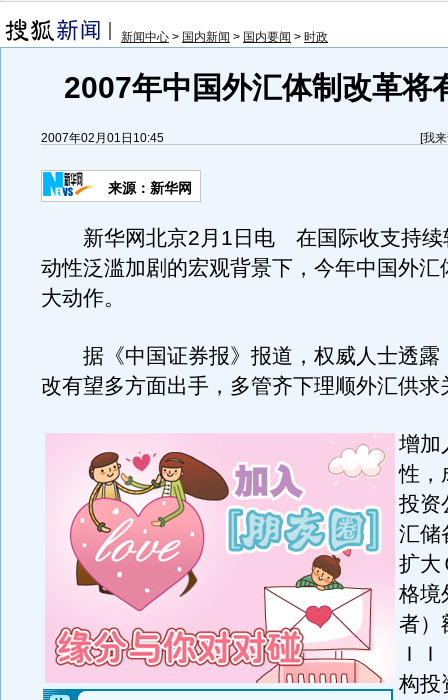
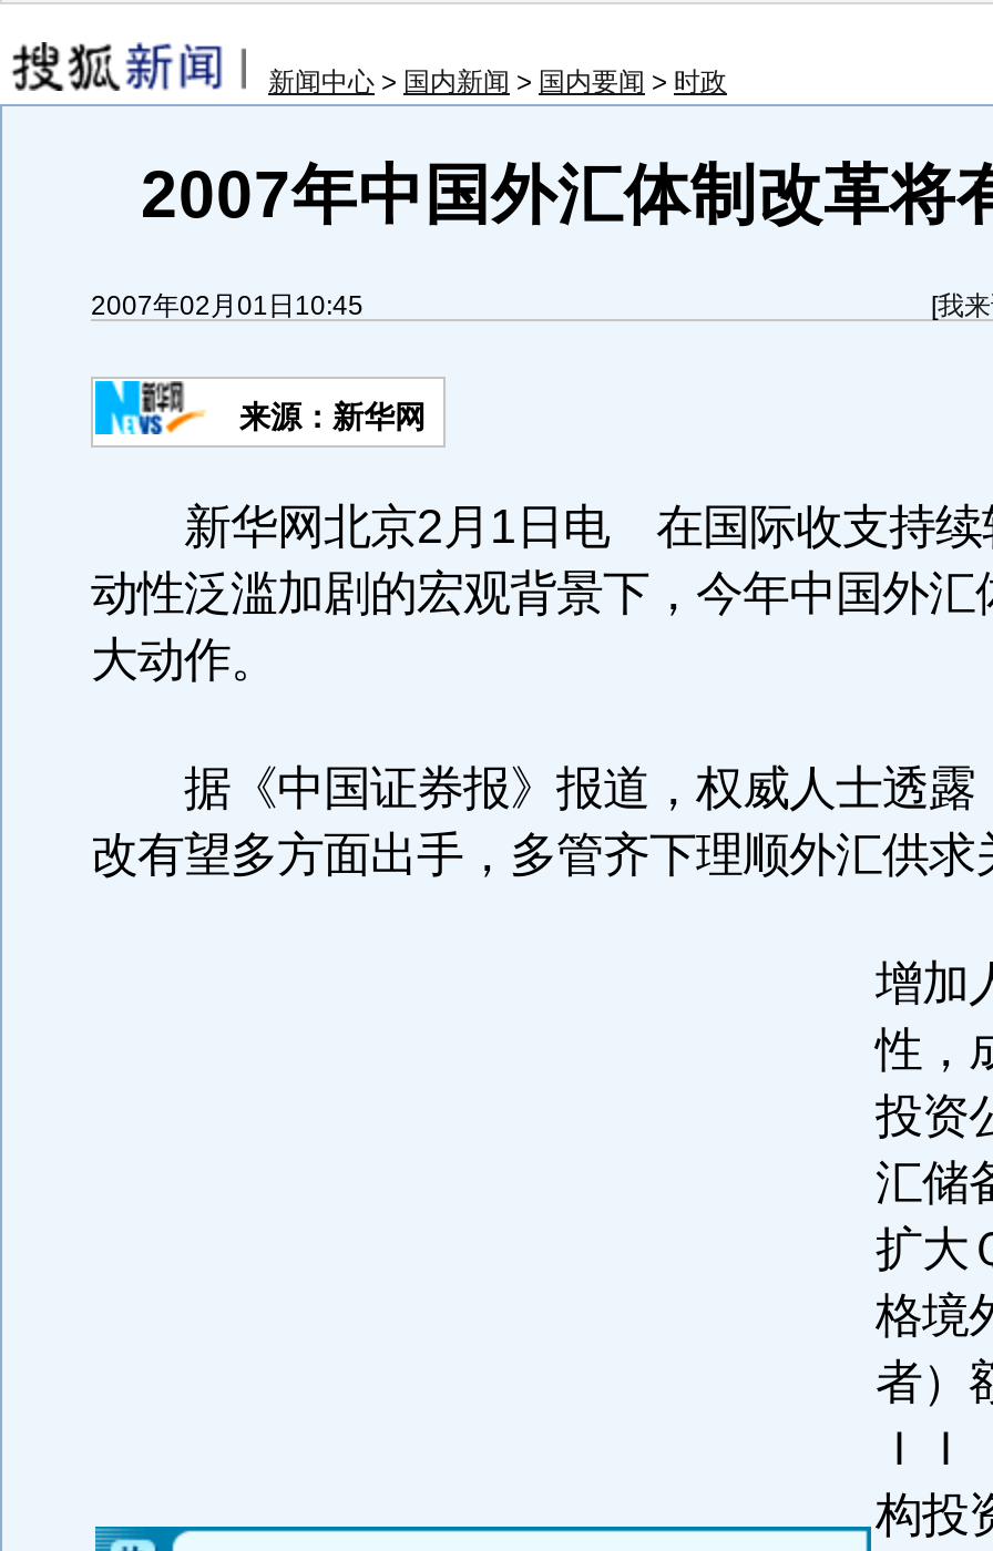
[46,434,381,684] [image] -> none

